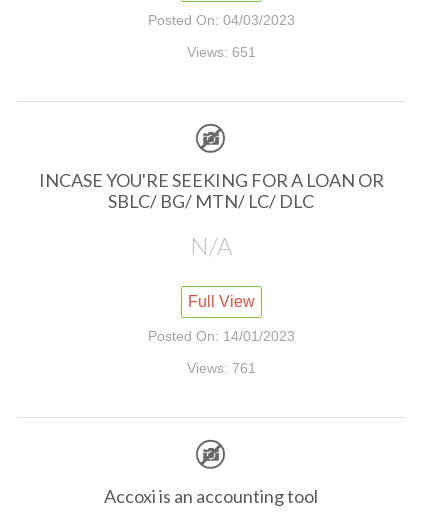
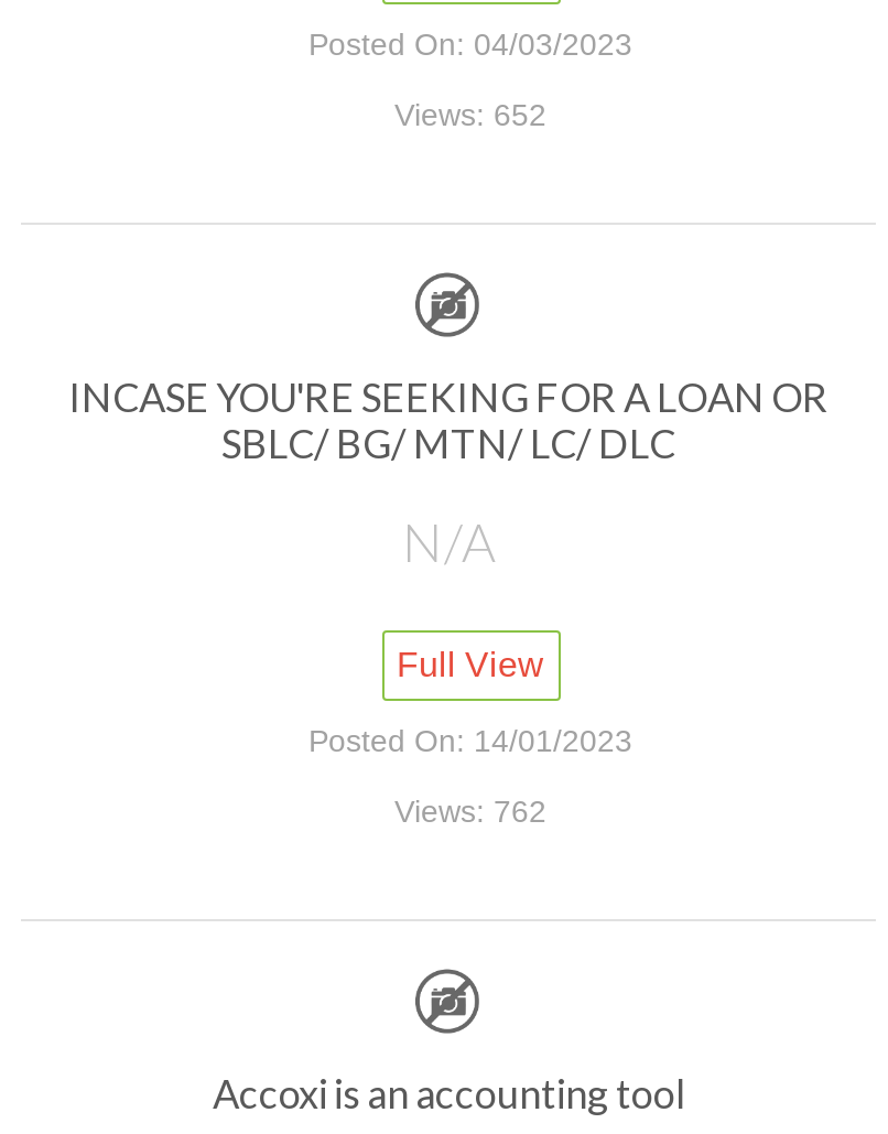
[186,44,255,60] Views: 651 -> [394,98,546,133] Views: 652
[186,360,255,376] Views: 761 -> [394,794,546,829] Views: 762

